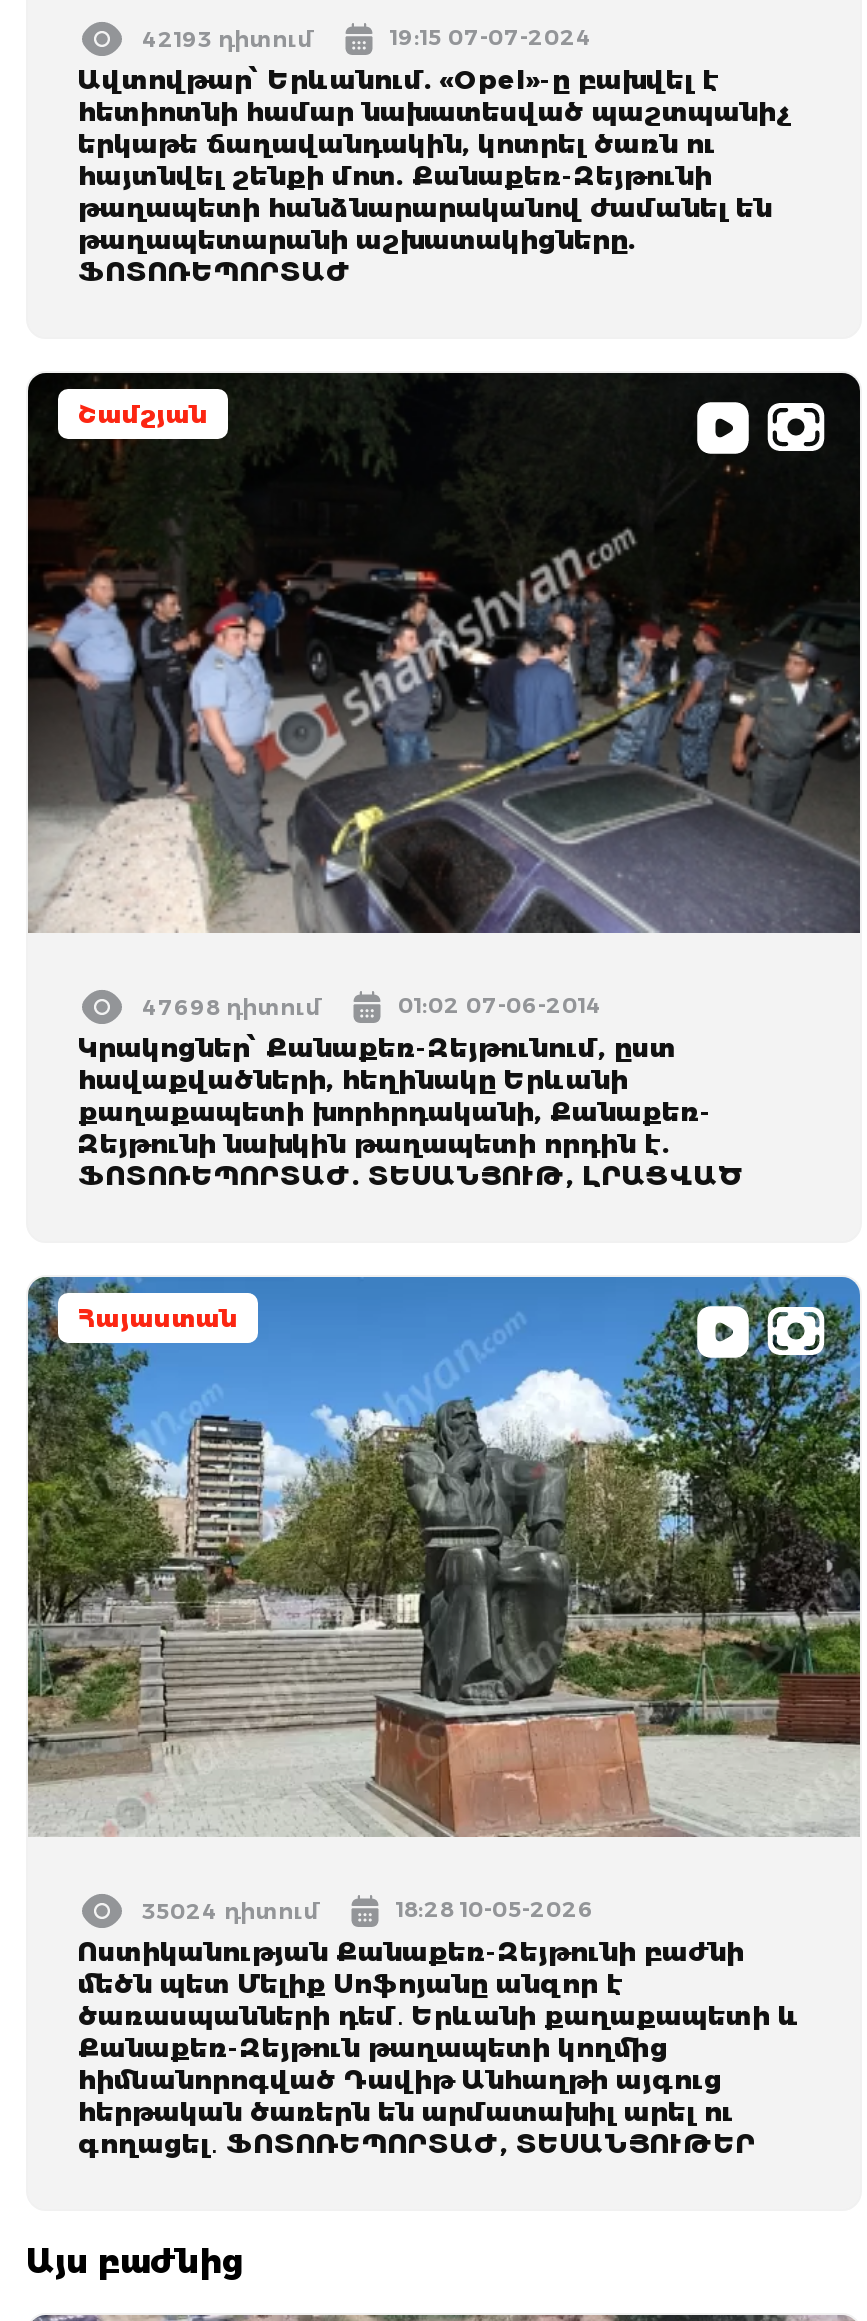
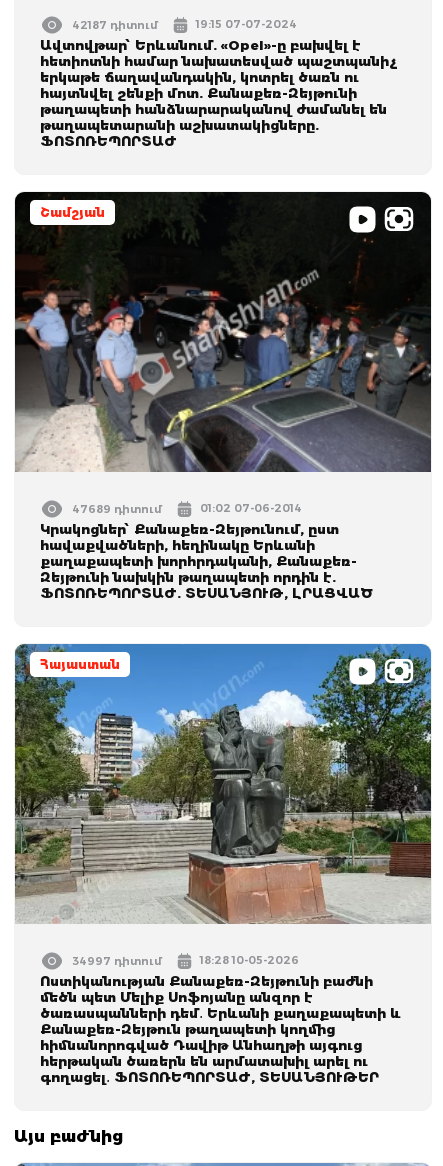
[142,24,314,52] 42193 դիտում -> [72,18,158,32] 42187 դիտում
[142,992,322,1020] 47698 դիտում -> [72,502,162,516] 47689 դիտում
[142,1896,320,1924] 35024 դիտում -> [72,954,162,968] 34997 դիտում

